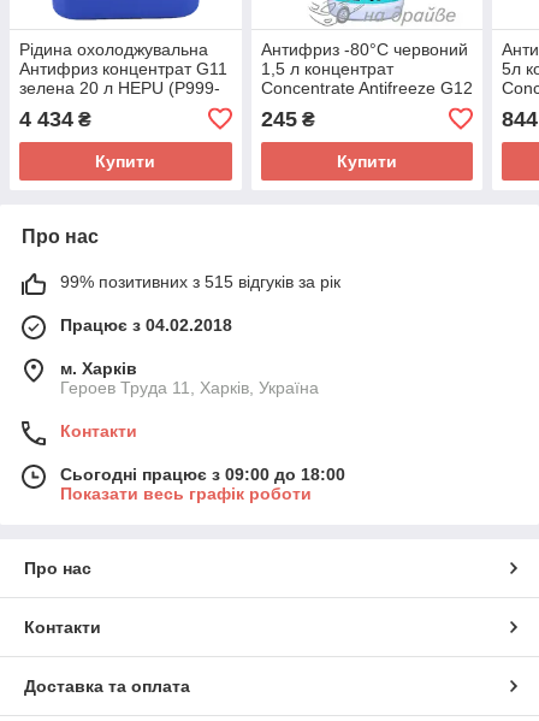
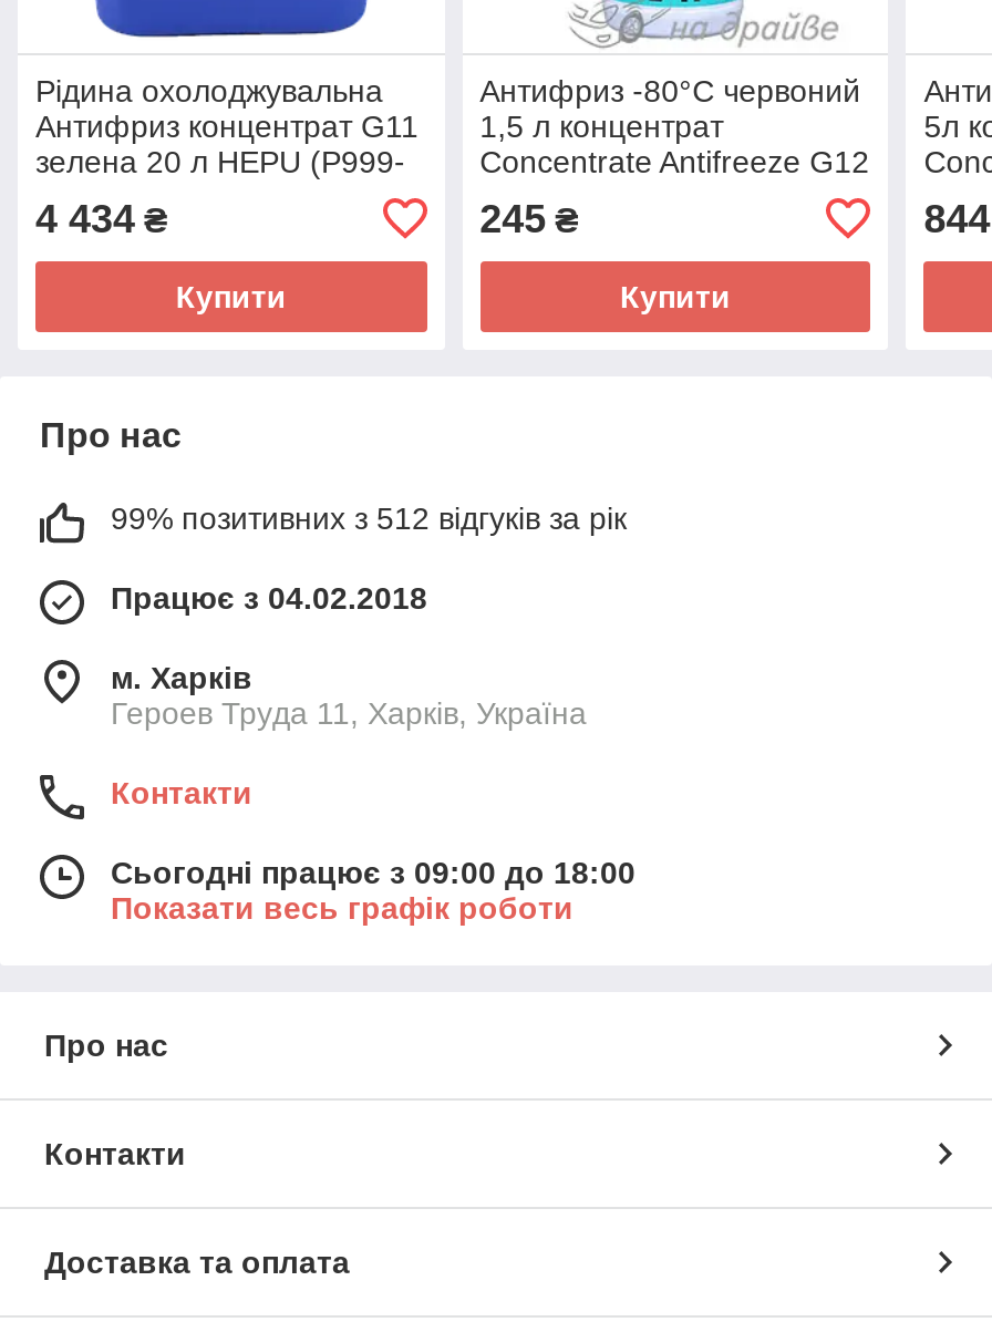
[60,272,340,291] 99% позитивних з 515 відгуків за рік -> [111,500,627,535] 99% позитивних з 512 відгуків за рік

